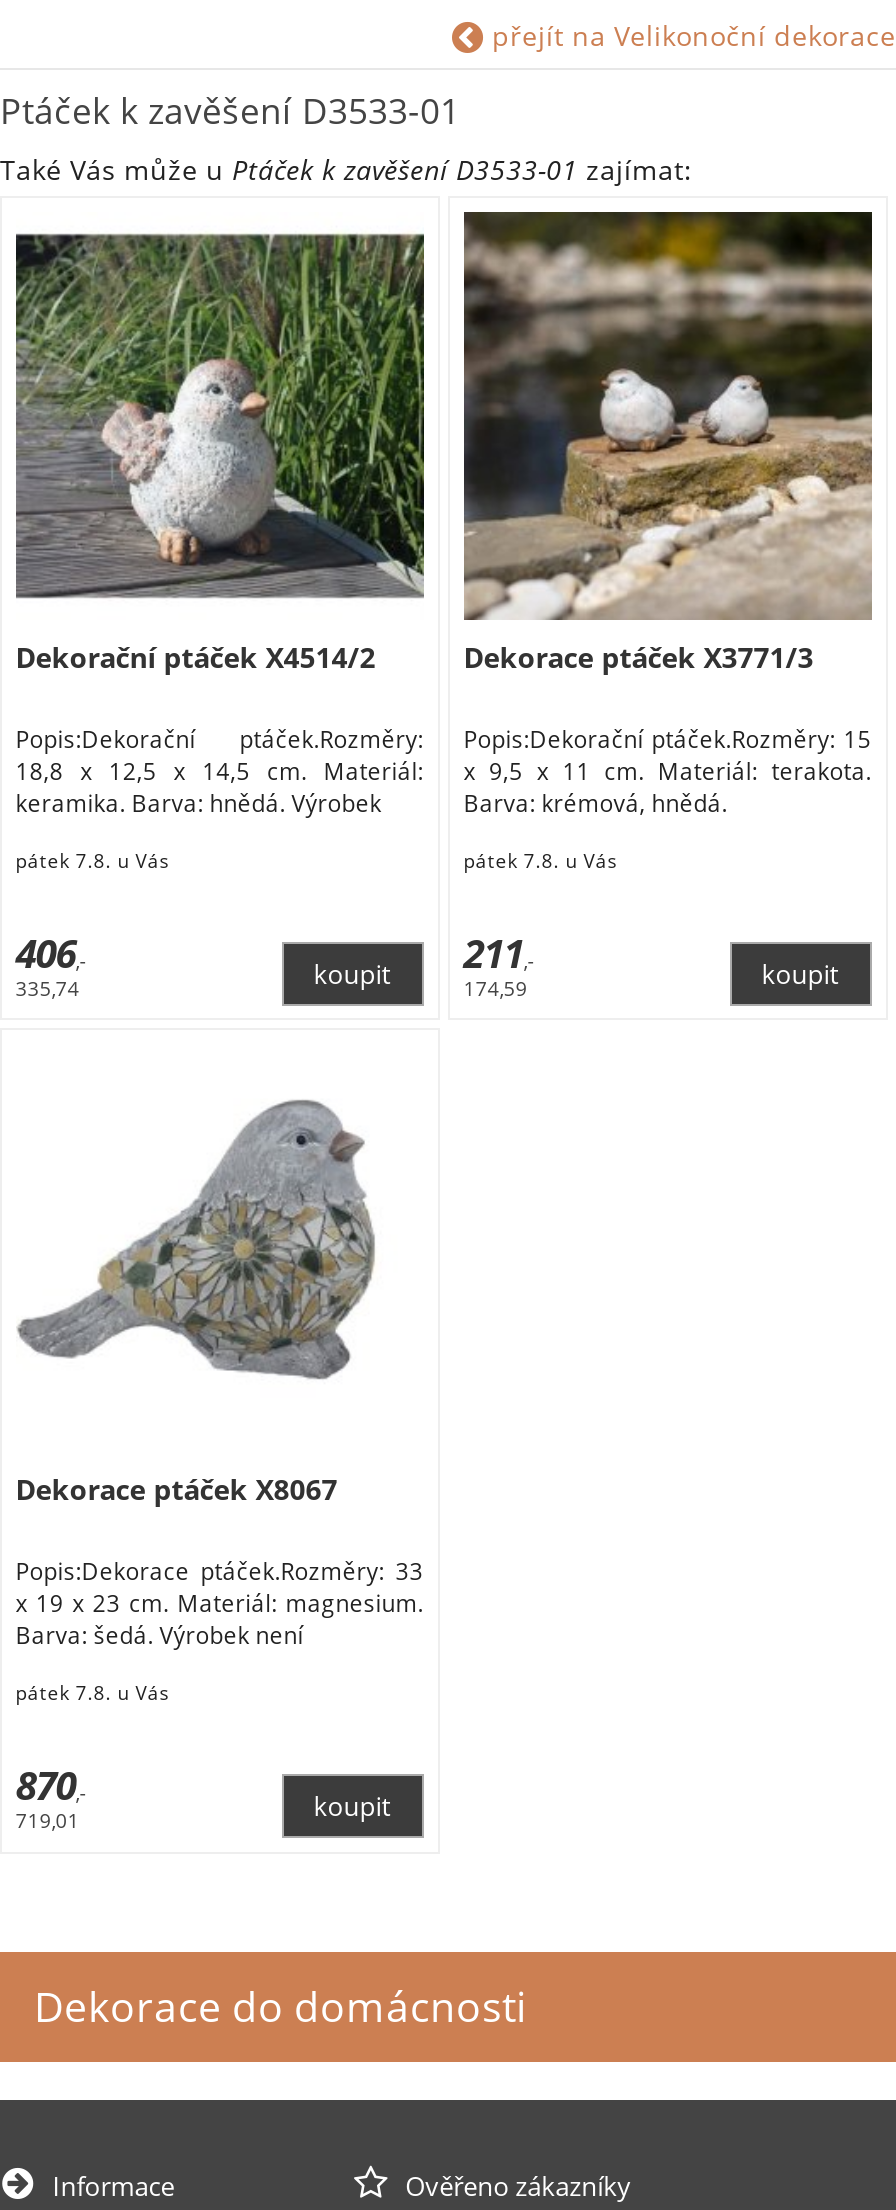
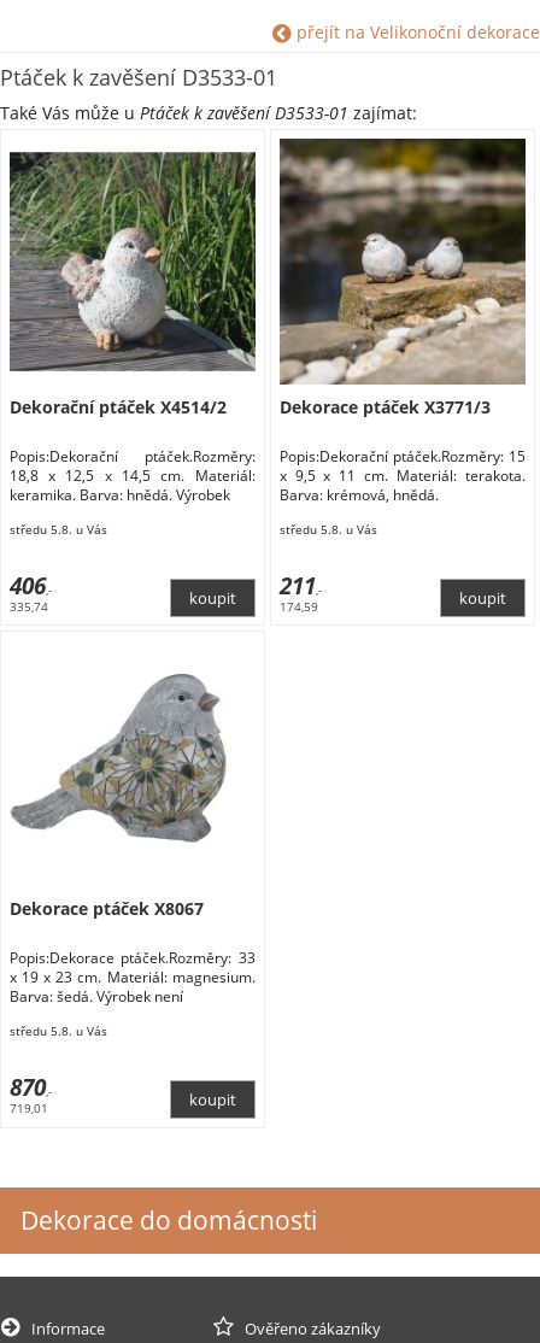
[15,847,169,873] pátek 7.8. u Vás -> [9,521,107,537] středu 5.8. u Vás
[463,847,617,873] pátek 7.8. u Vás -> [279,521,377,537] středu 5.8. u Vás
[15,1680,169,1706] pátek 7.8. u Vás -> [9,1024,107,1039] středu 5.8. u Vás

